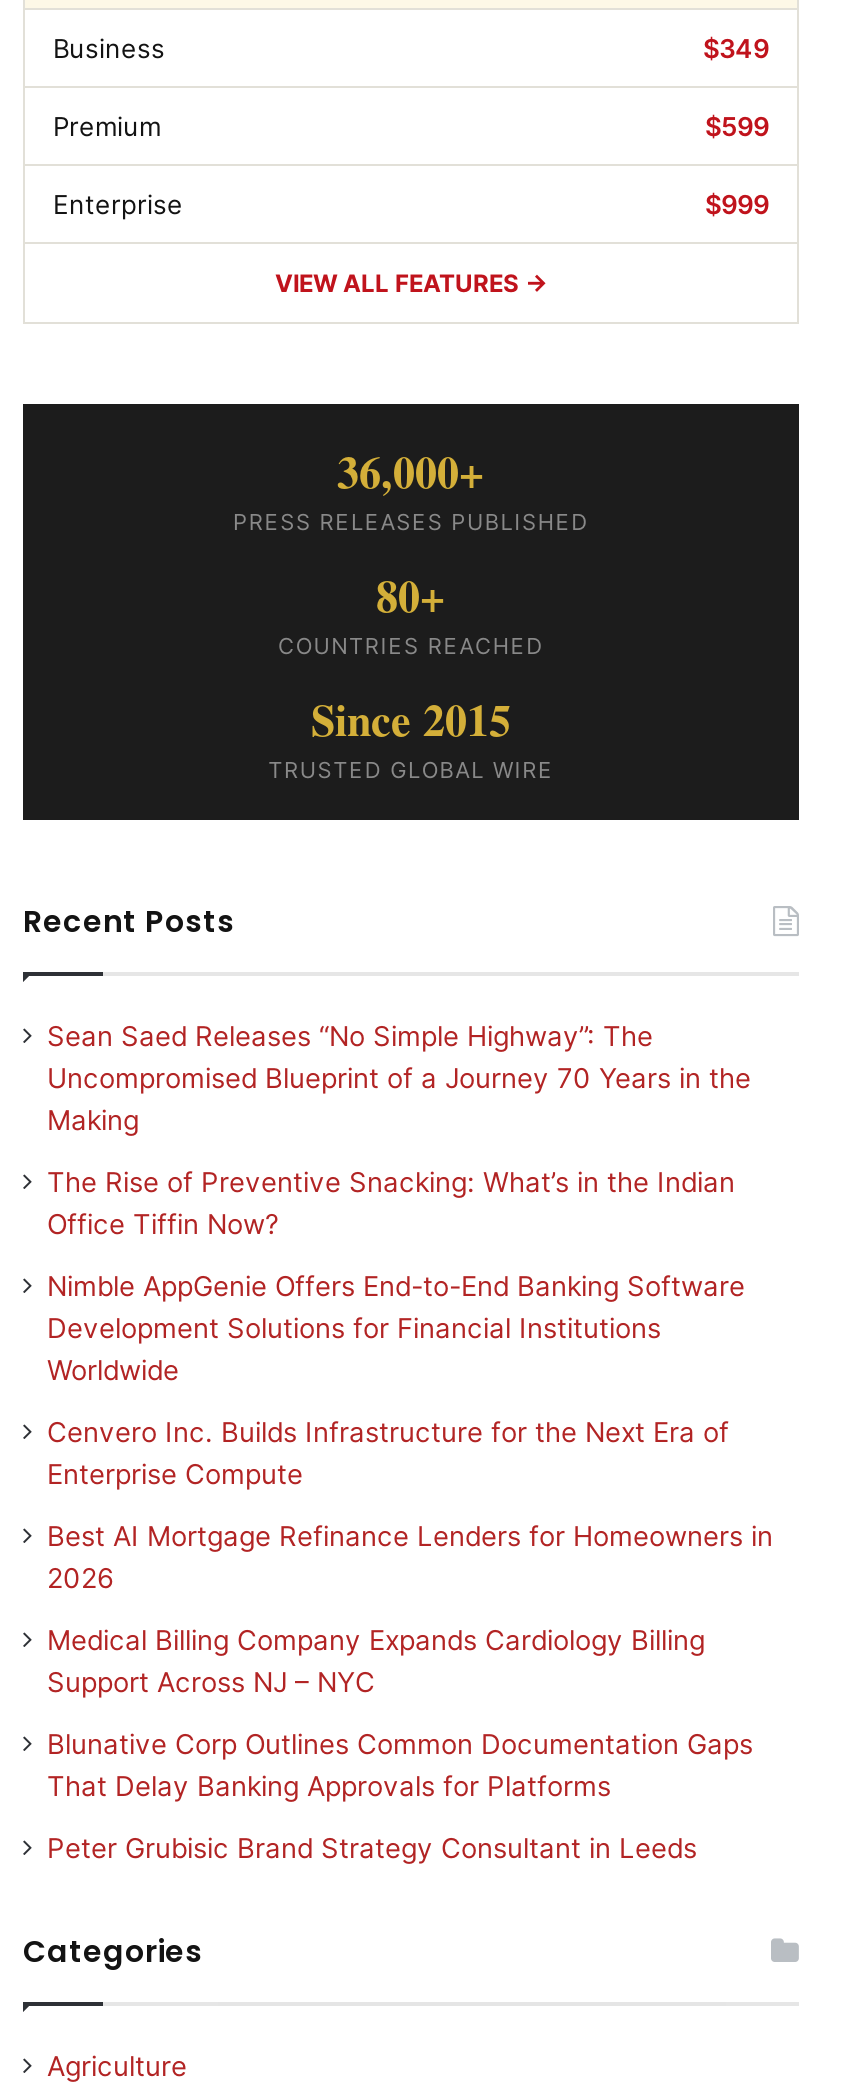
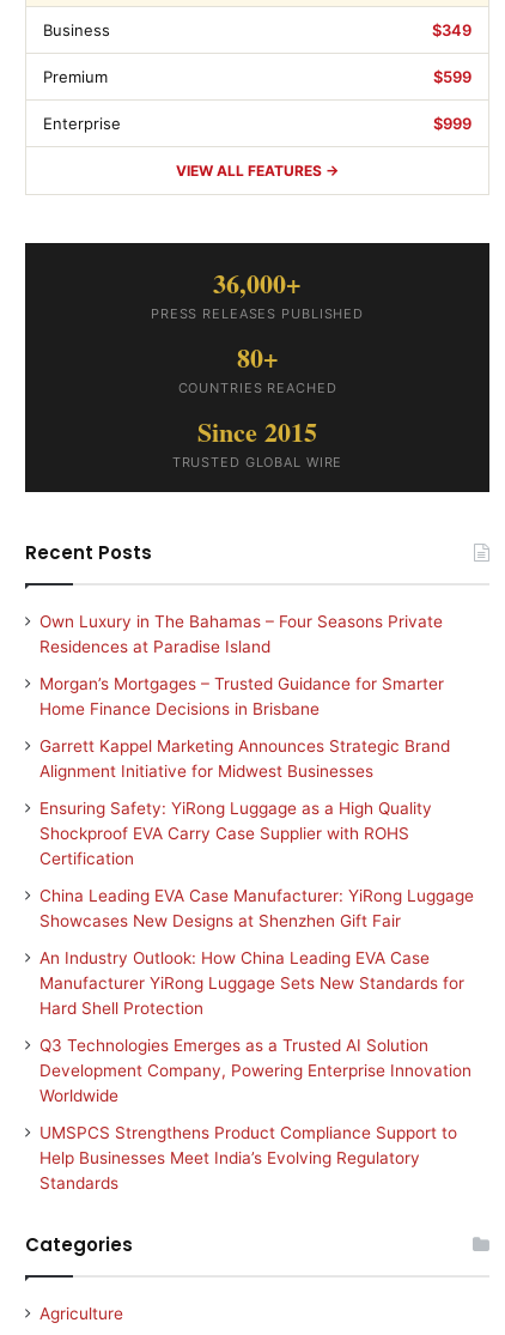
[47,1020,751,1344] Sean Saed Releases “No Simple Highway”: The | Uncompromised Blueprint of a Journey 70 Years in the | Making | The Rise of Preventive Snacking: What’s in the Indian | Office Tiffin Now? | Nimble AppGenie Offers End-to-End Banking Software | Development Solutions for Financial Institutions -> [39,612,474,1080] Own Luxury in The Bahamas – Four Seasons Private | Residences at Paradise Island | Morgan’s Mortgages – Trusted Guidance for Smarter | Home Finance Decisions in Brisbane | Garrett Kappel Marketing Announces Strategic Brand | Alignment Initiative for Midwest Businesses | Ensuring Safety: YiRong Luggage as a High Quality | Shockproof EVA Carry Case Supplier with ROHS | Certification | China Leading EVA Case Manufacturer: YiRong Luggage | Showcases New Designs at Shenzhen Gift Fair | An Industry Outlook: How China Leading EVA Case | Manufacturer YiRong Luggage Sets New Standards for | Hard Shell Protection | Q3 Technologies Emerges as a Trusted AI Solution | Development Company, Powering Enterprise Innovation
moved [47,1354,179,1386] -> [39,1086,118,1105]: Worldwide
[47,1416,773,1864] Cenvero Inc. Builds Infrastructure for the Next Era of | Enterprise Compute | Best AI Mortgage Refinance Lenders for Homeowners in | 2026 | Medical Billing Company Expands Cardiology Billing | Support Across NJ – NYC | Blunative Corp Outlines Common Documentation Gaps | That Delay Banking Approvals for Platforms | Peter Grubisic Brand Strategy Consultant in Leeds -> [39,1123,457,1193] UMSPCS Strengthens Product Compliance Support to | Help Businesses Meet India’s Evolving Regulatory | Standards

